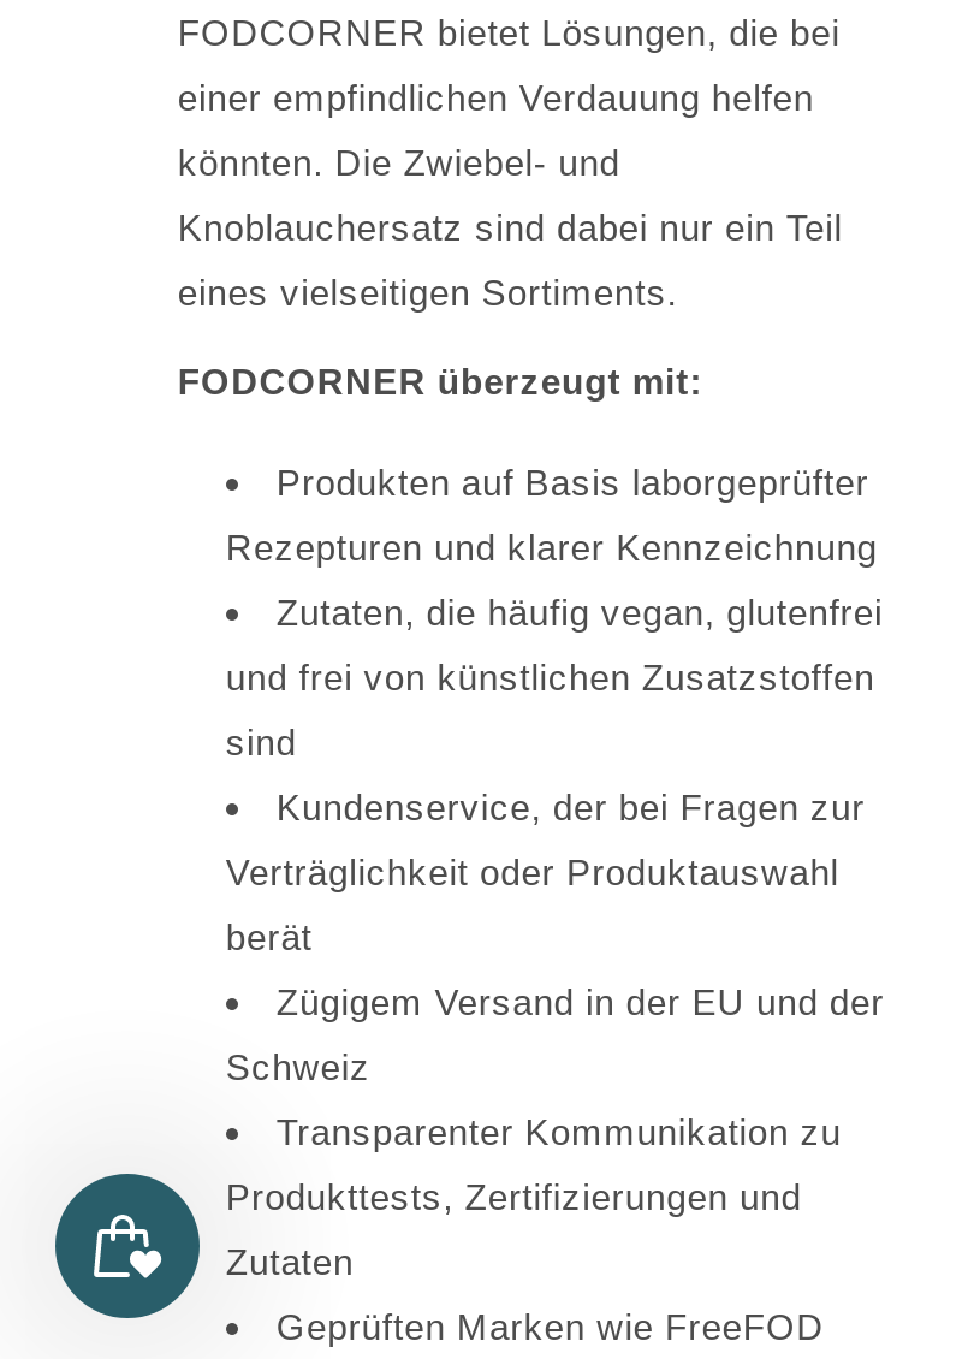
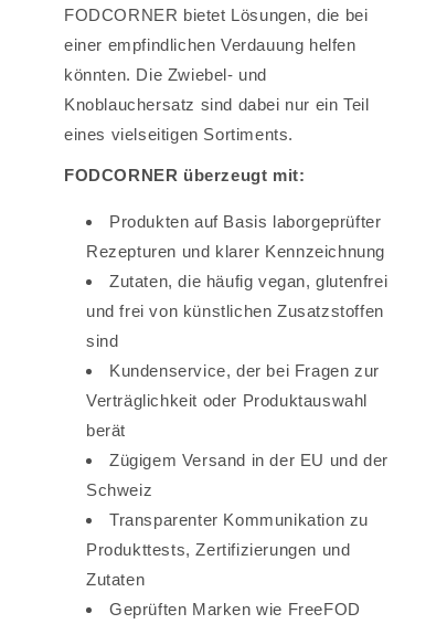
[51,1169,204,1323] [image] -> none

